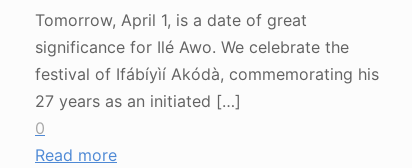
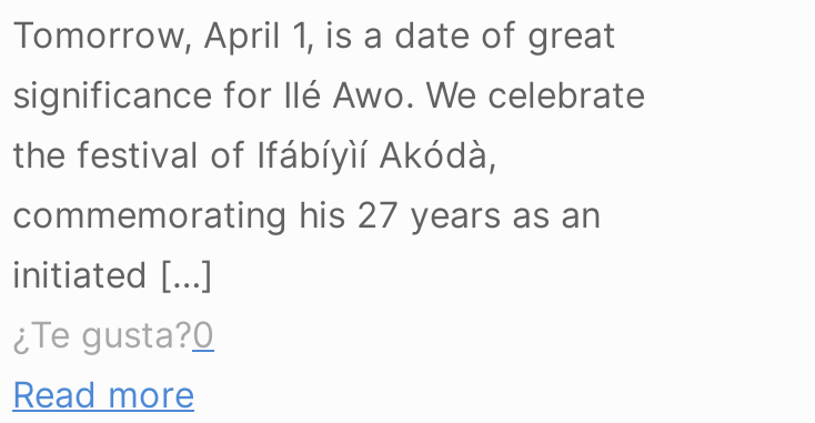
[35,37,379,138] significance for Ilé Awo. We celebrate the | festival of Ifábíyìí Akódà, commemorating his | 27 years as an initiated […] | 0 -> [12,71,645,355] significance for Ilé Awo. We celebrate | the festival of Ifábíyìí Akódà, | commemorating his 27 years as an | initiated […] | ¿Te gusta?0

